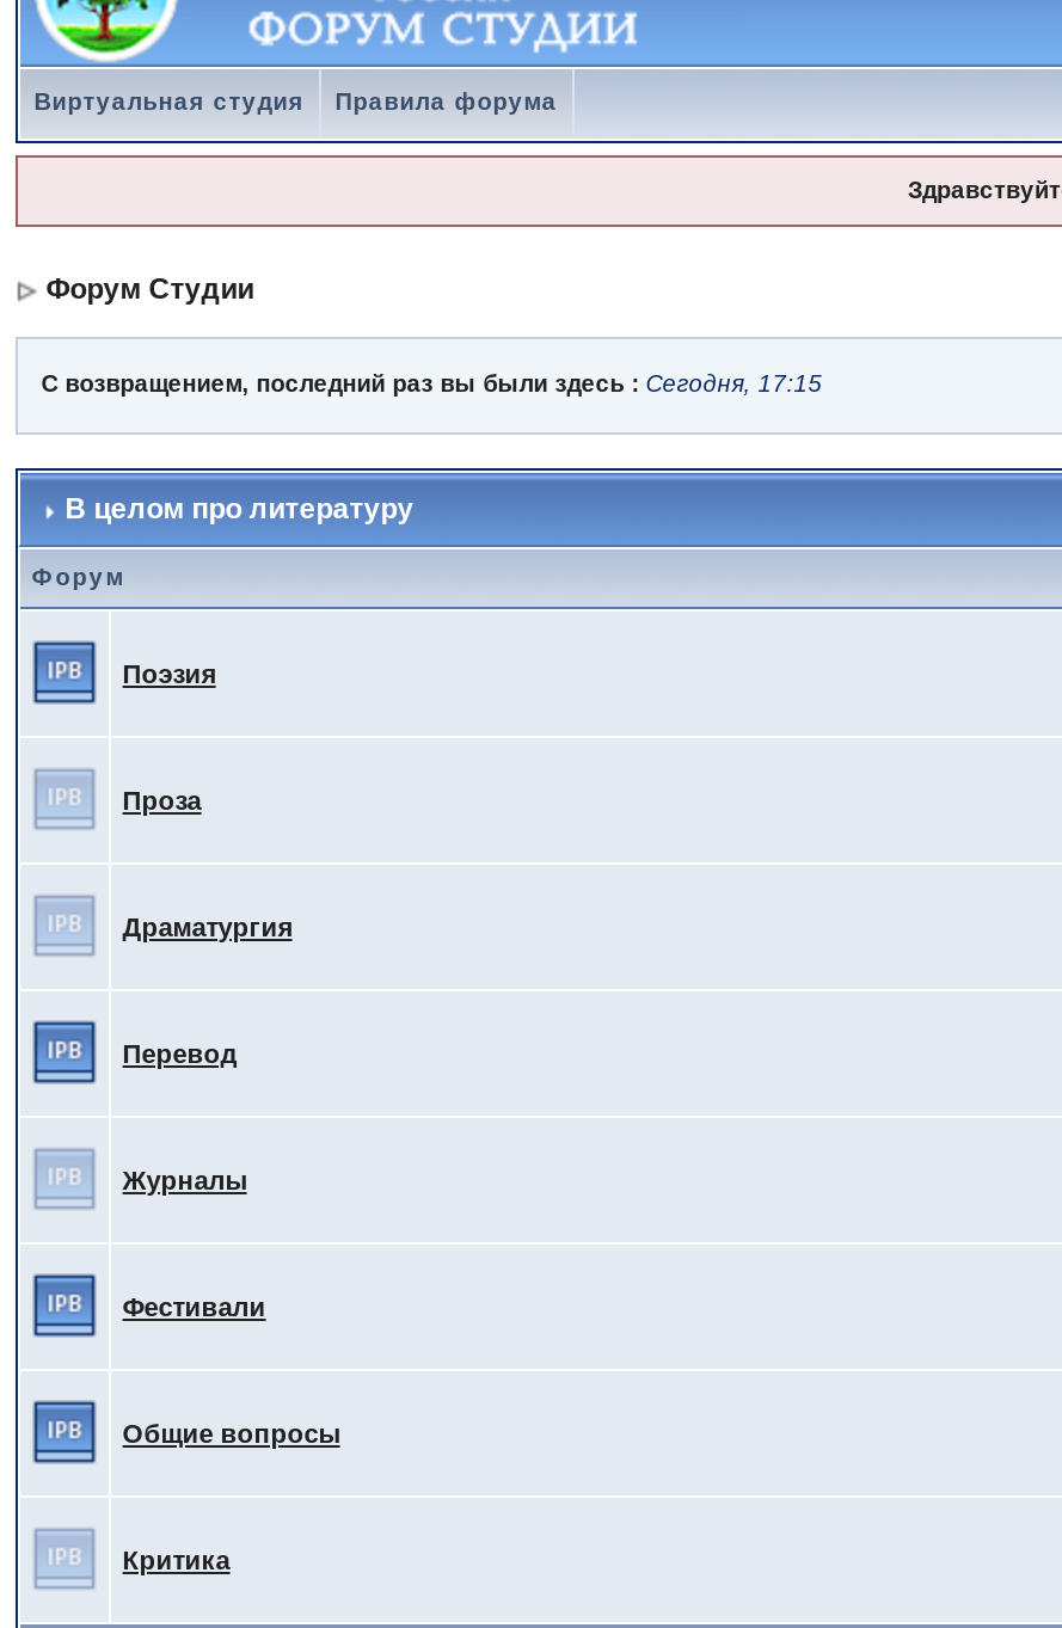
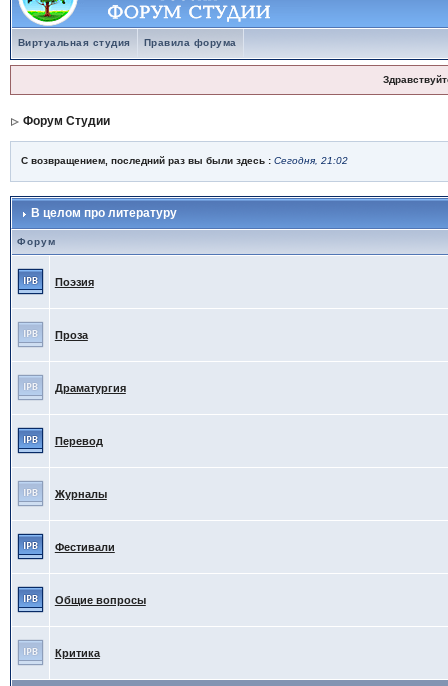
[41,370,823,397] С возвращением, последний раз вы были здесь : Сегодня, 17:15 -> [21,155,348,166] С возвращением, последний раз вы были здесь : Сегодня, 21:02

